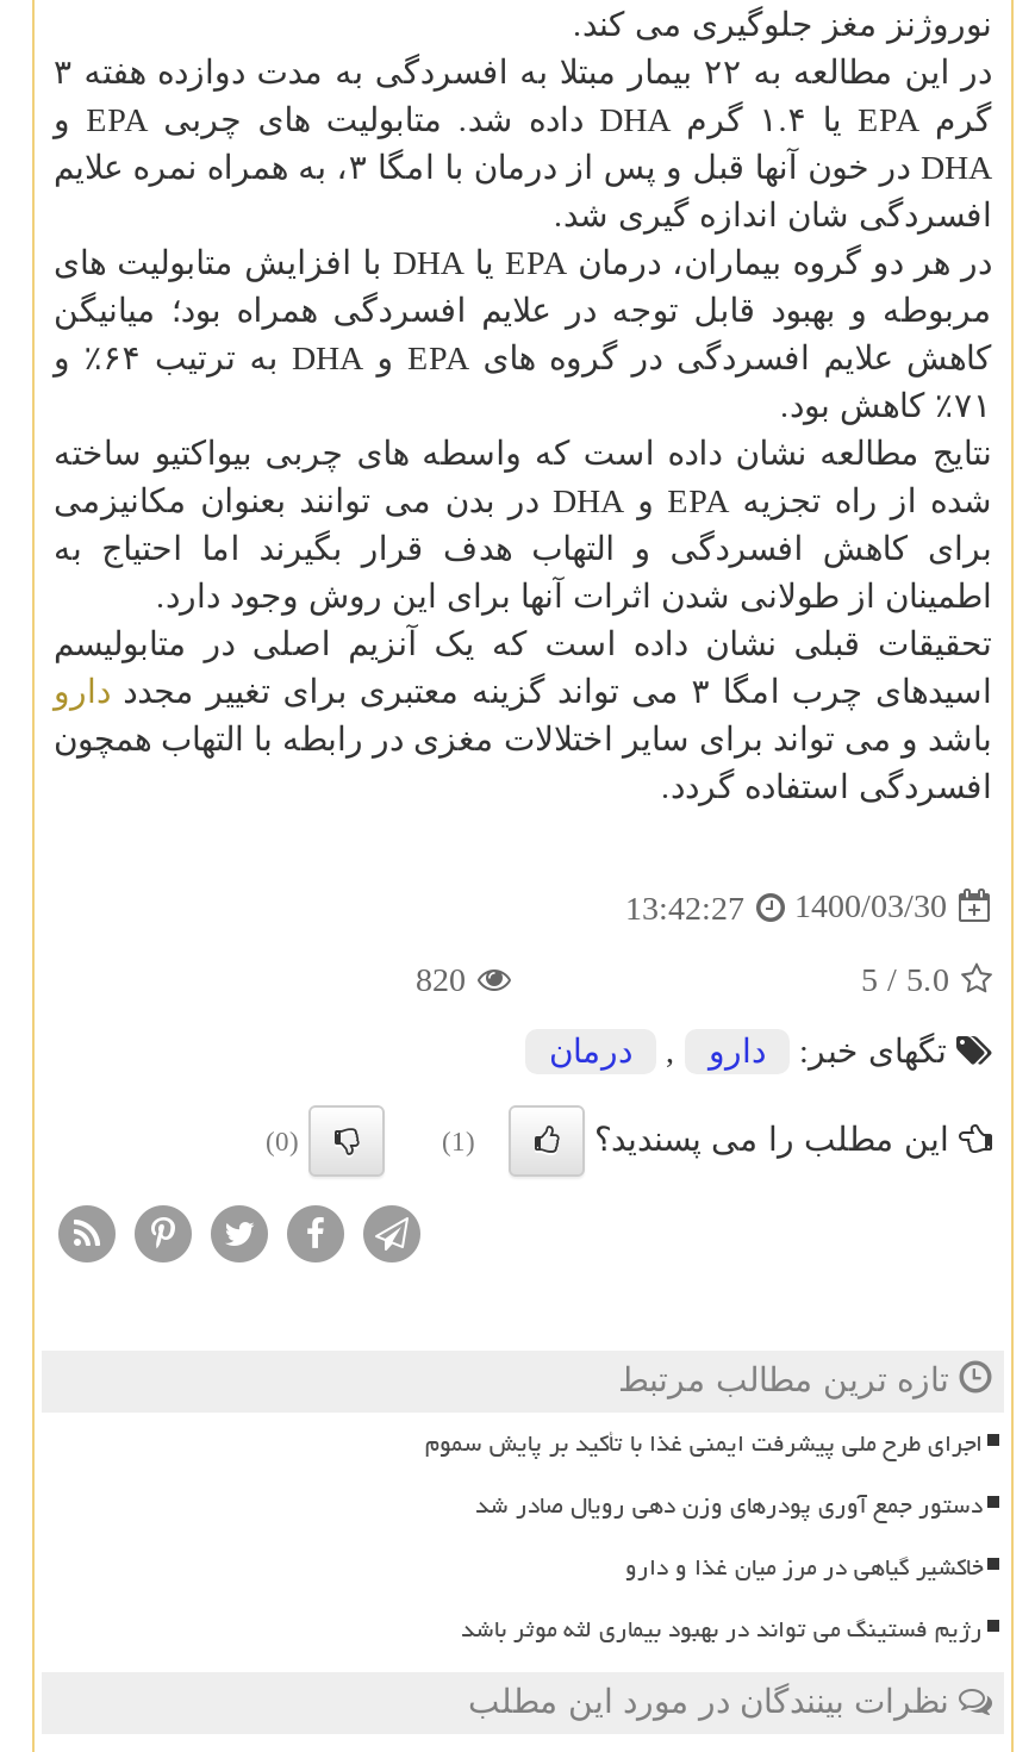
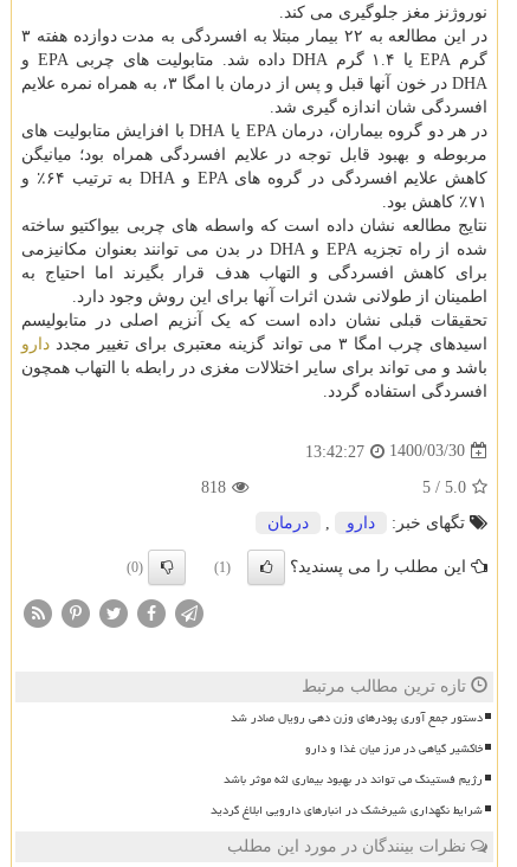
[416,963,466,999] 820 -> [201,479,226,497] 818
[425,1420,983,1468] اجرای طرح ملی پیشرفت ایمنی غذا با تأکید بر پایش سموم -> none
moved [461,1482,983,1654] -> [224,706,483,791]: دستور جمع آوری پودرهای وزن دهی رویال صادر شد | خاکشیر گیاهی در مرز میان غذا و دارو | رژیم فستینگ می تواند در بهبود بیماری لثه موثر باشد
none -> [211,799,483,822] شرایط نگهداری شیرخشک در انبارهای دارویی ابلاغ گردید

